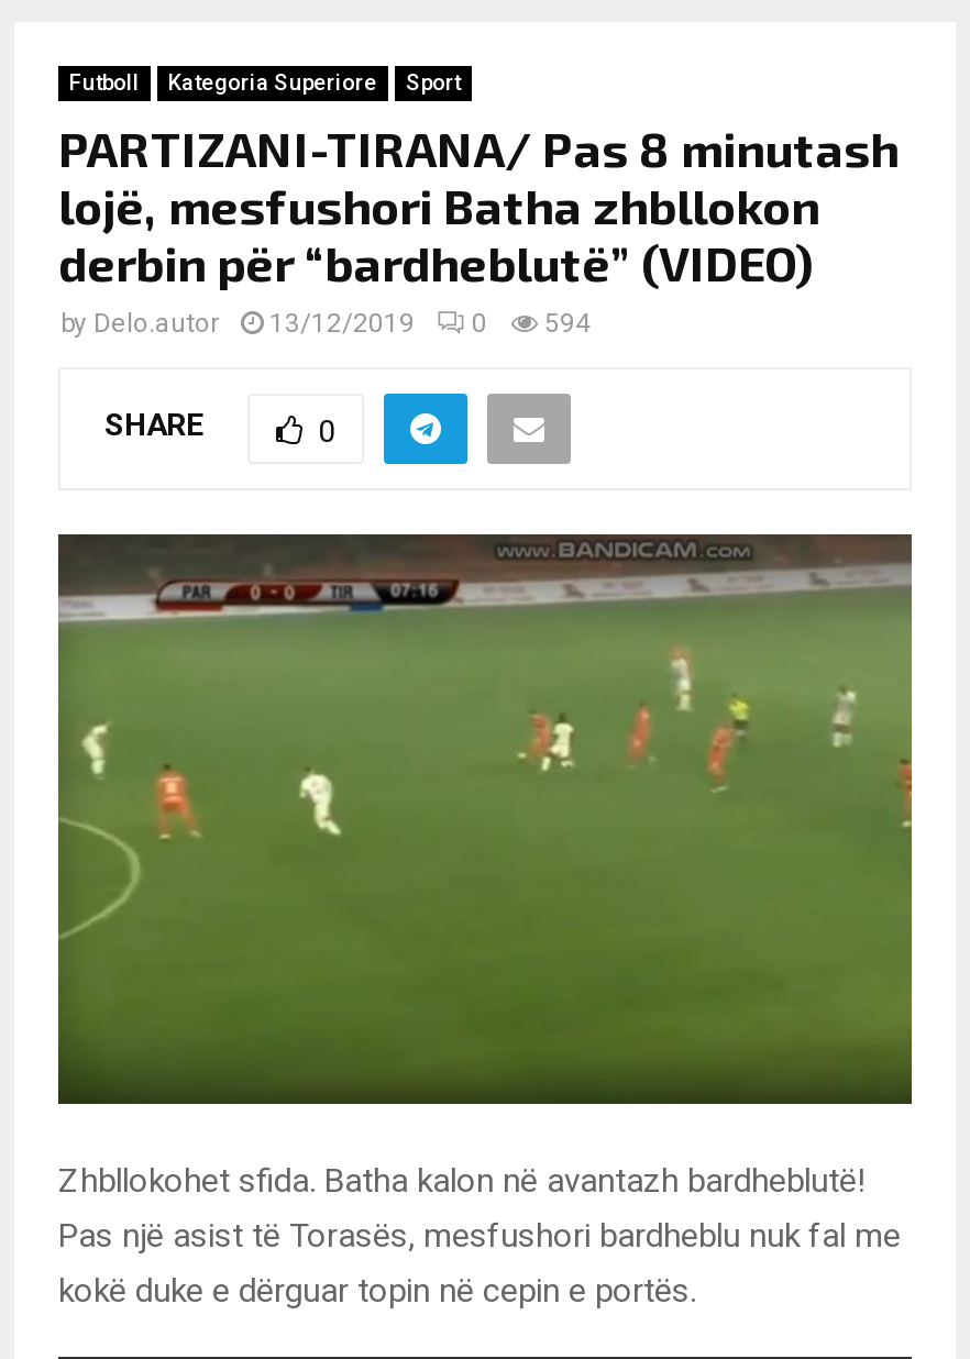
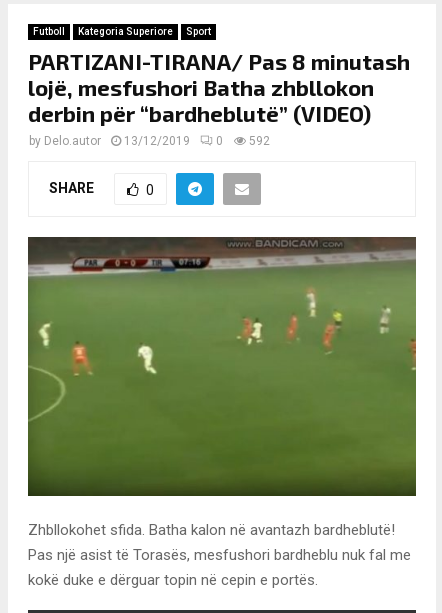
[60,307,591,337] by Delo.autor 13/12/2019 0 594 -> [29,134,270,148] by Delo.autor 13/12/2019 0 592

